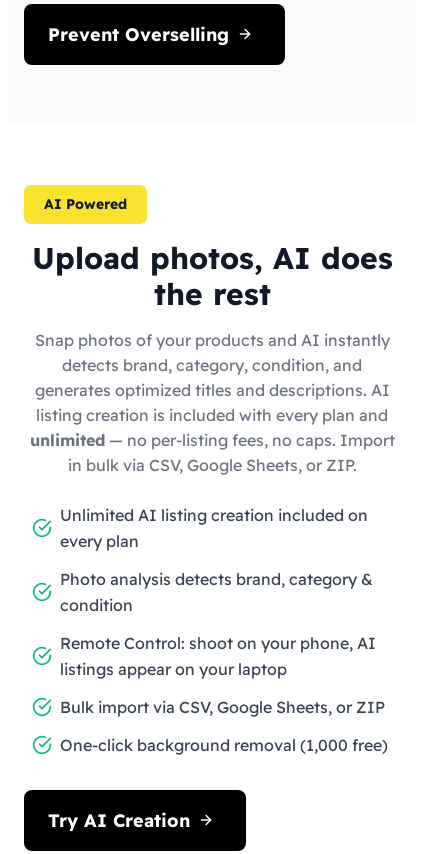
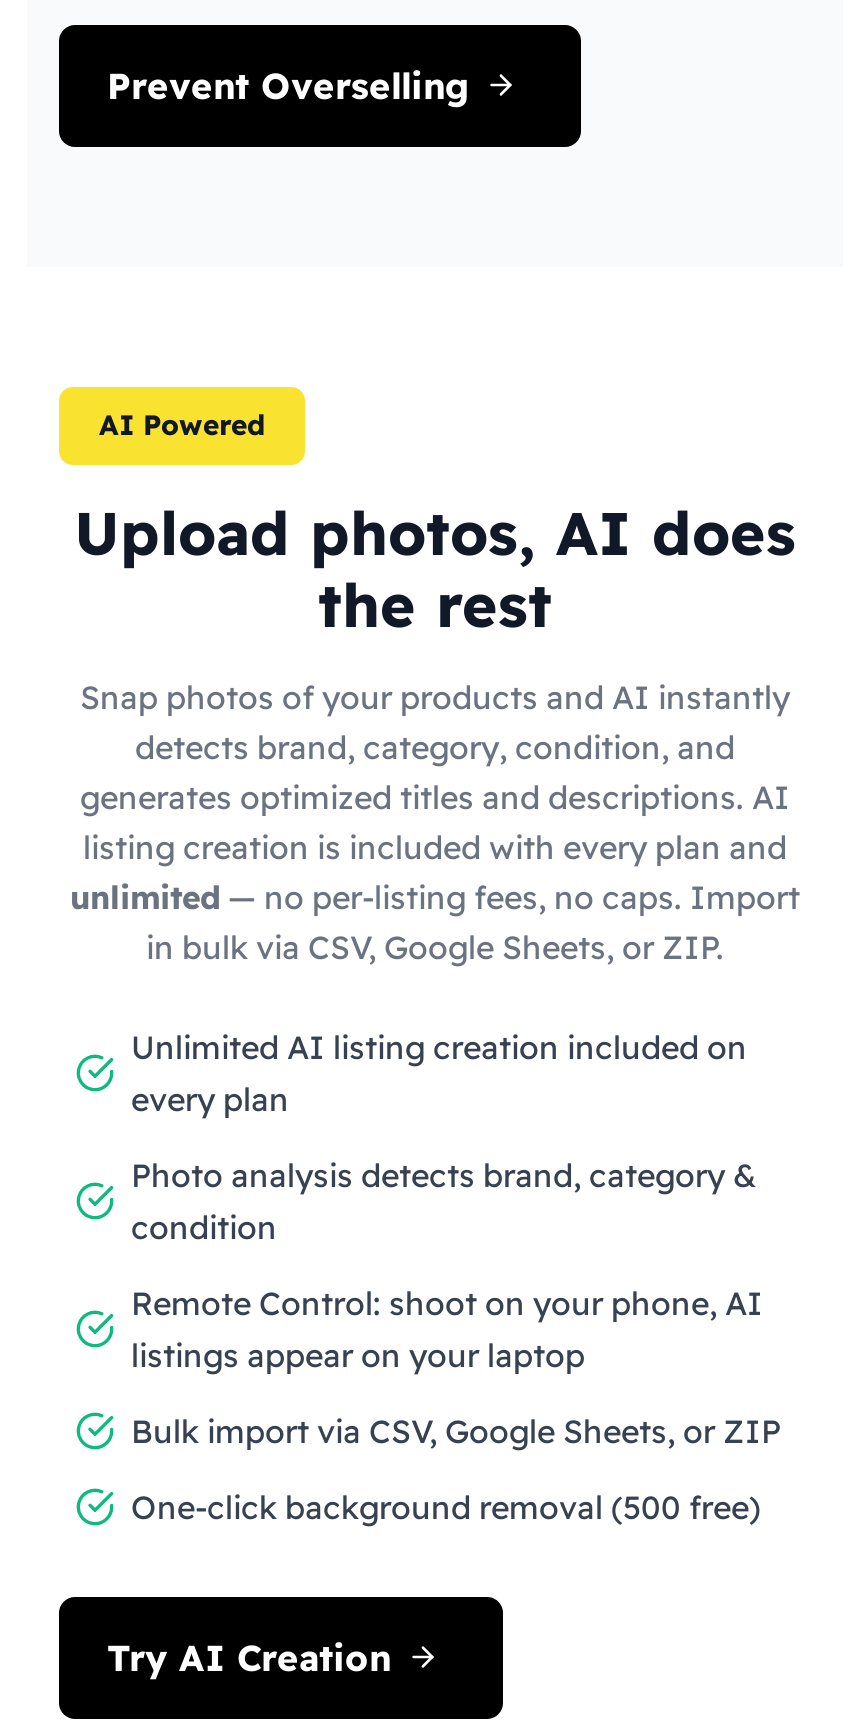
[60,735,388,755] One-click background removal (1,000 free) -> [131,1487,761,1527] One-click background removal (500 free)

